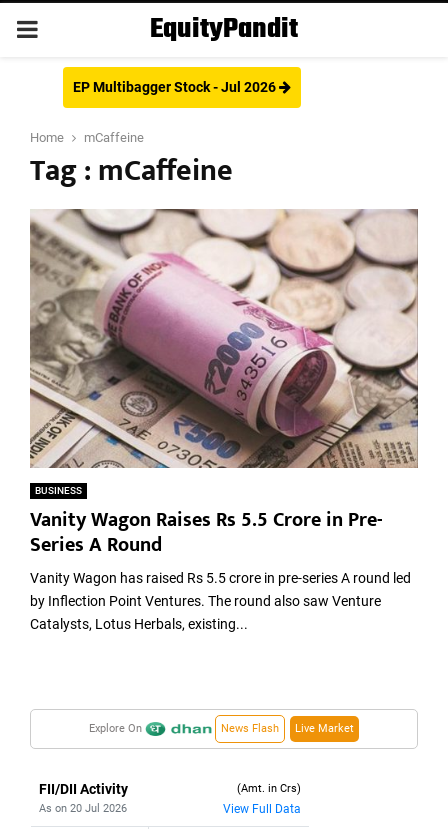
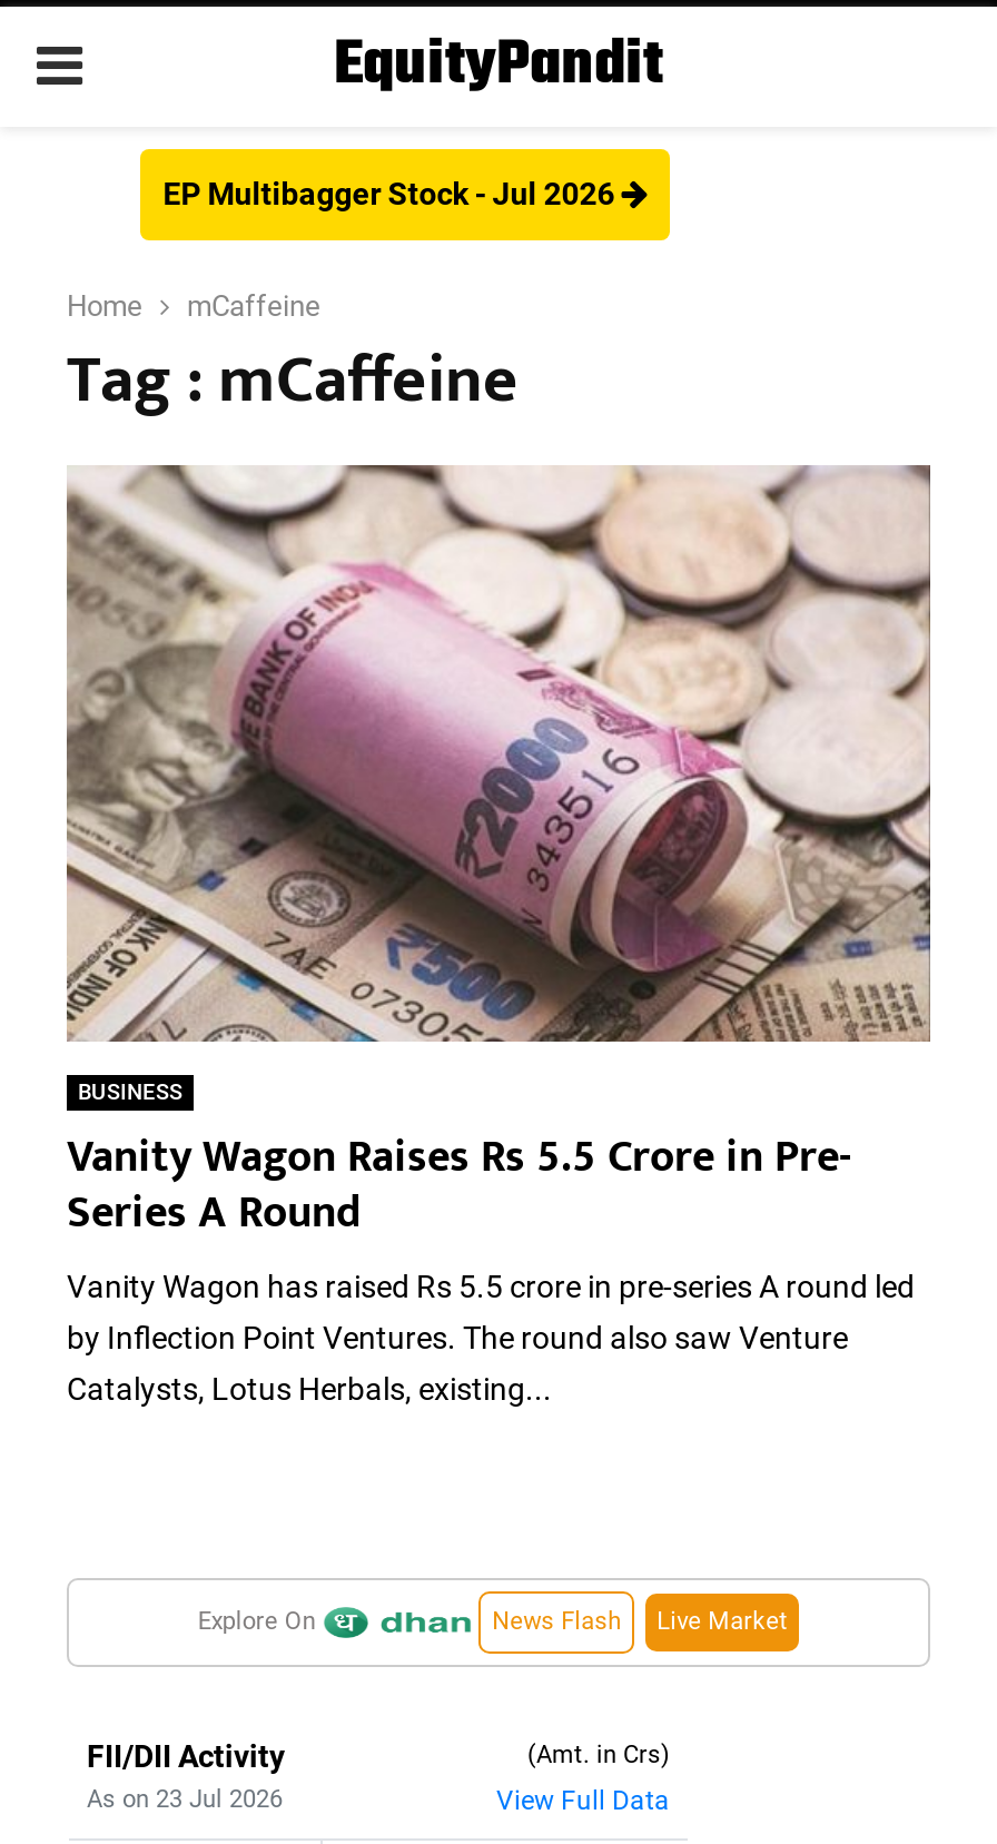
[39,802,127,815] As on 20 Jul 2026 -> [87,1784,283,1813] As on 23 Jul 2026

